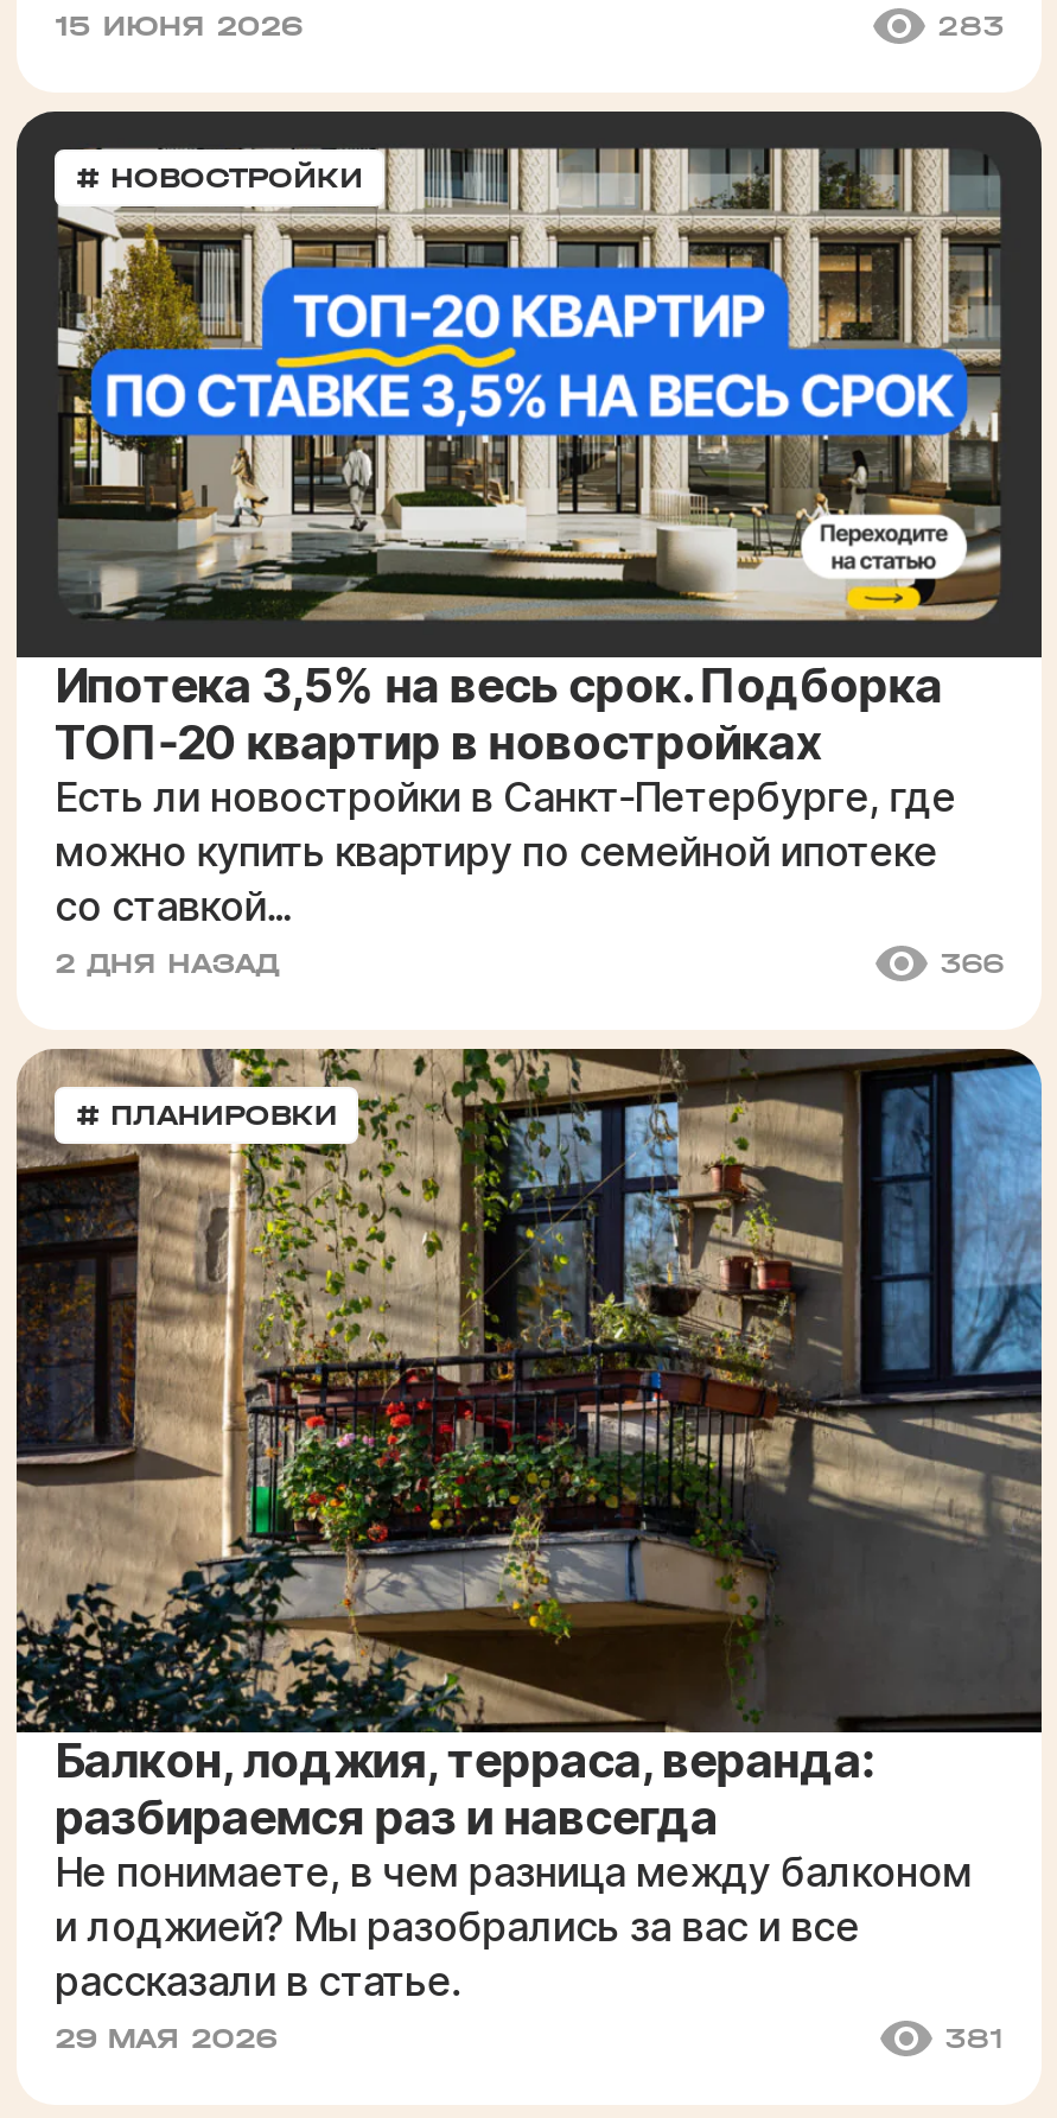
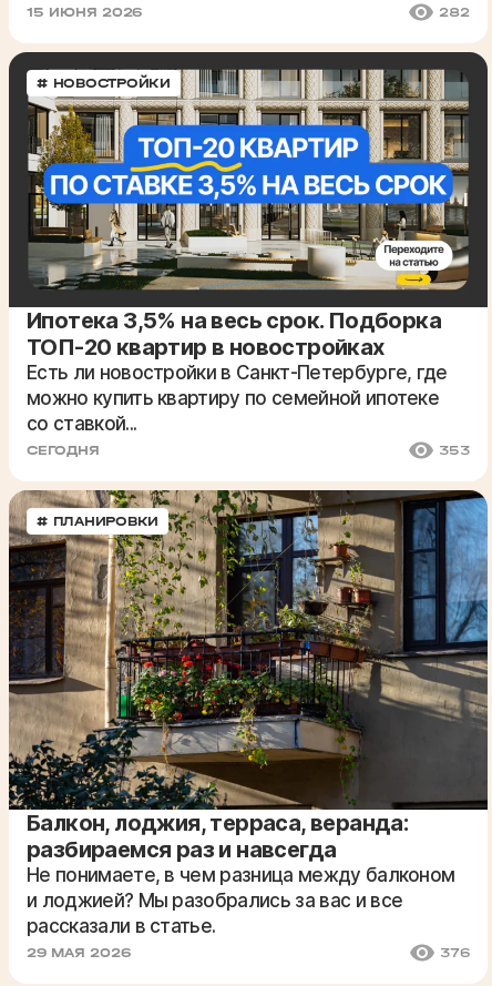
[937,9,1004,43] 283 -> [439,4,470,20] 282
[55,947,1004,980] 2 ДНЯ НАЗАД | 366 -> [27,443,470,458] СЕГОДНЯ | 353
[944,2022,1004,2055] 381 -> [440,945,470,961] 376

